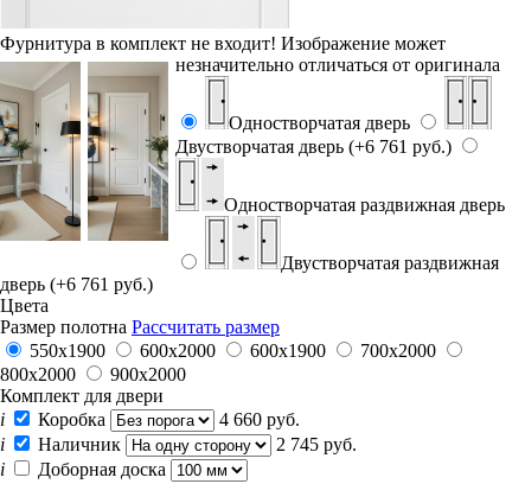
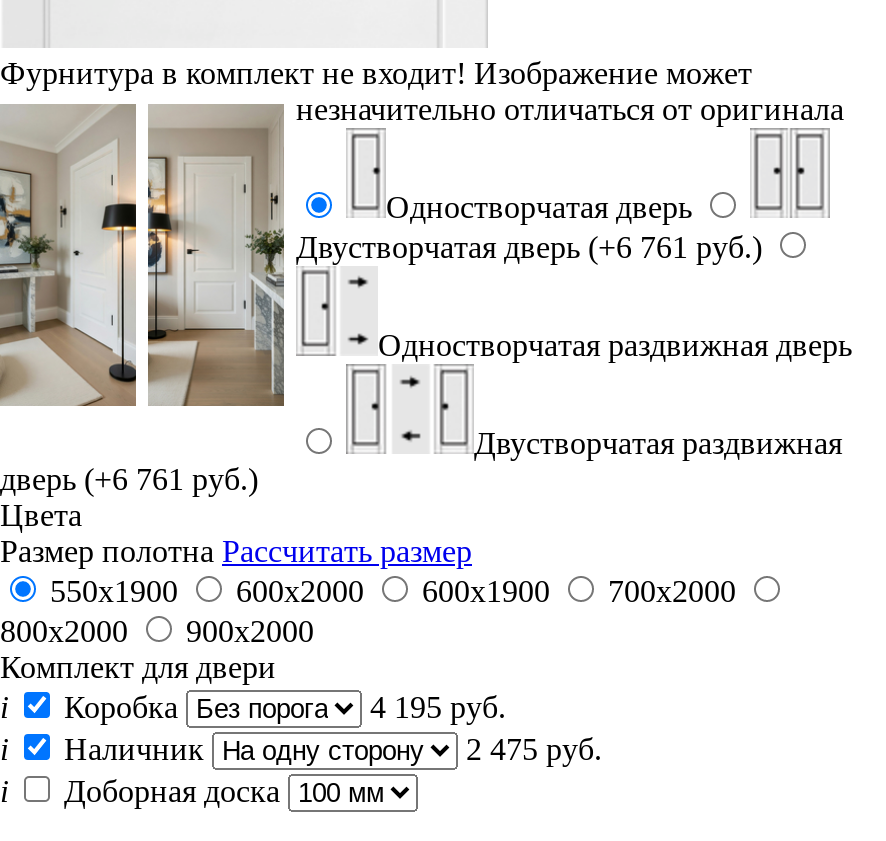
[219,409,300,429] 4 660 руб. -> [370,690,506,724] 4 195 руб.
[276,434,357,454] 2 745 руб. -> [466,732,602,766] 2 475 руб.

